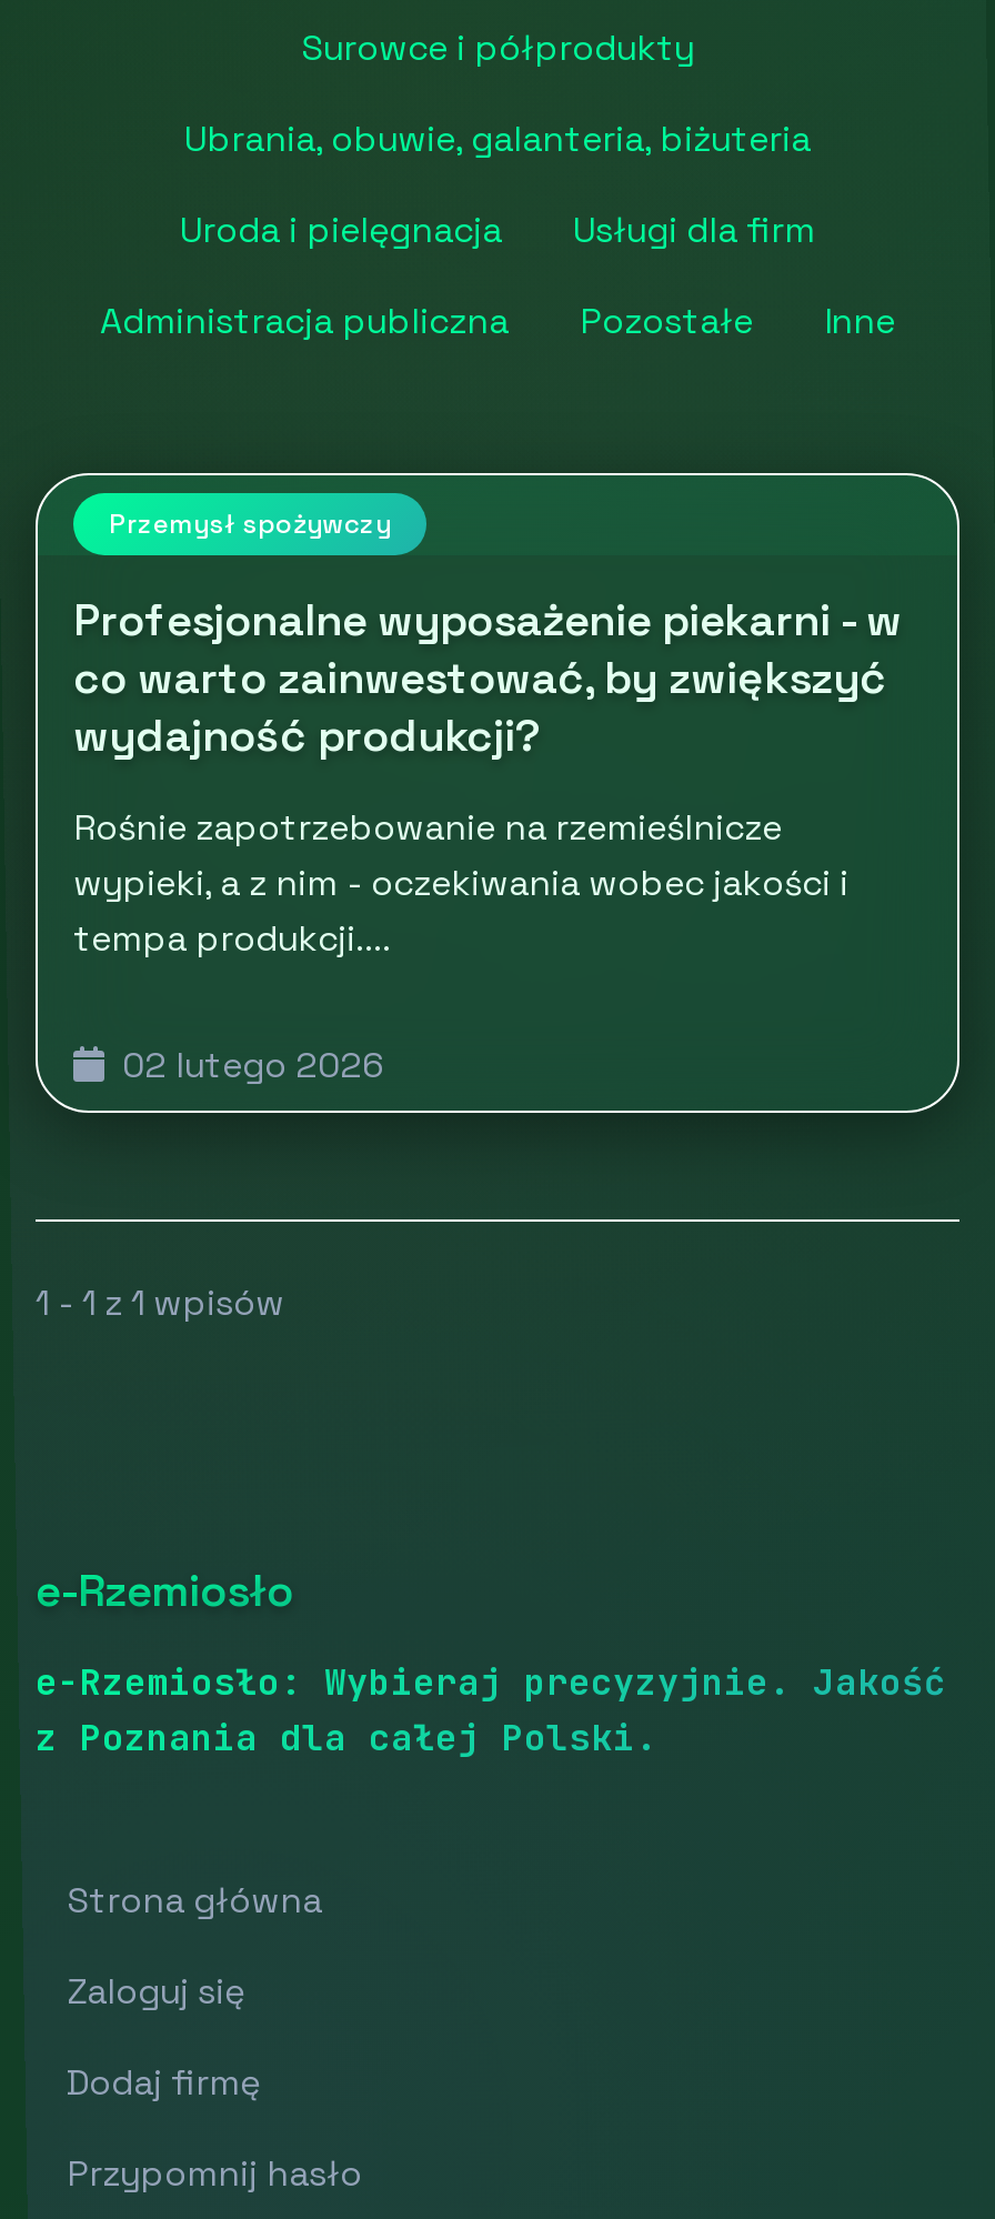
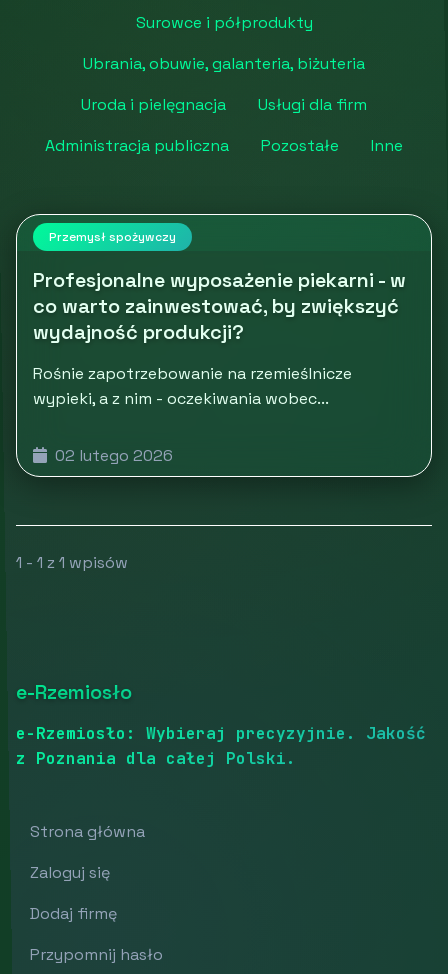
[73,860,848,962] wypieki, a z nim - oczekiwania wobec jakości i | tempa produkcji.... -> [33,388,329,409] wypieki, a z nim - oczekiwania wobec...

